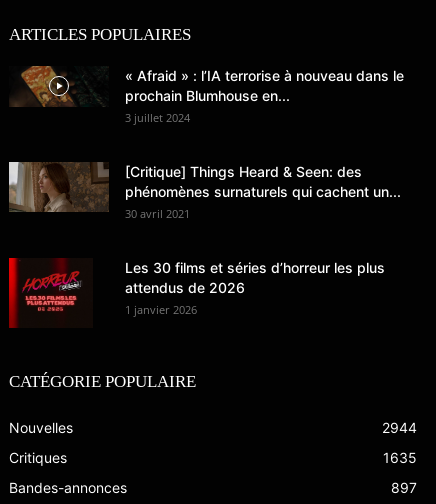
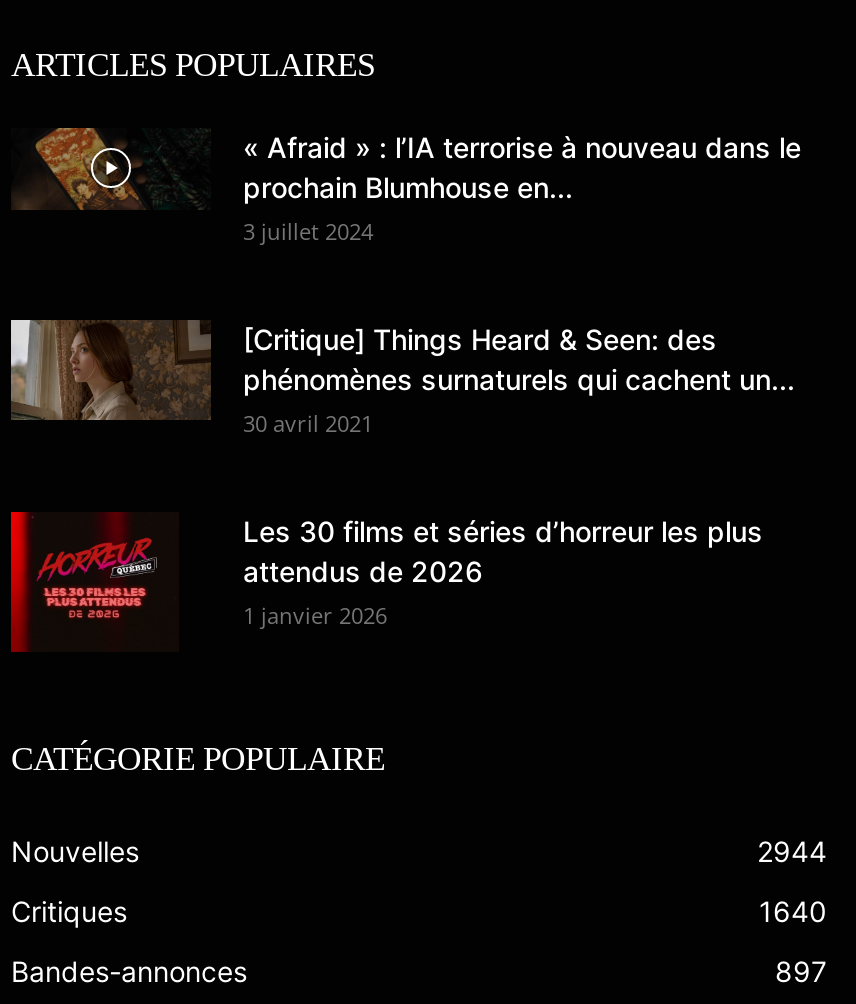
[383,448,417,465] 1635 -> [759,893,827,927] 1640

